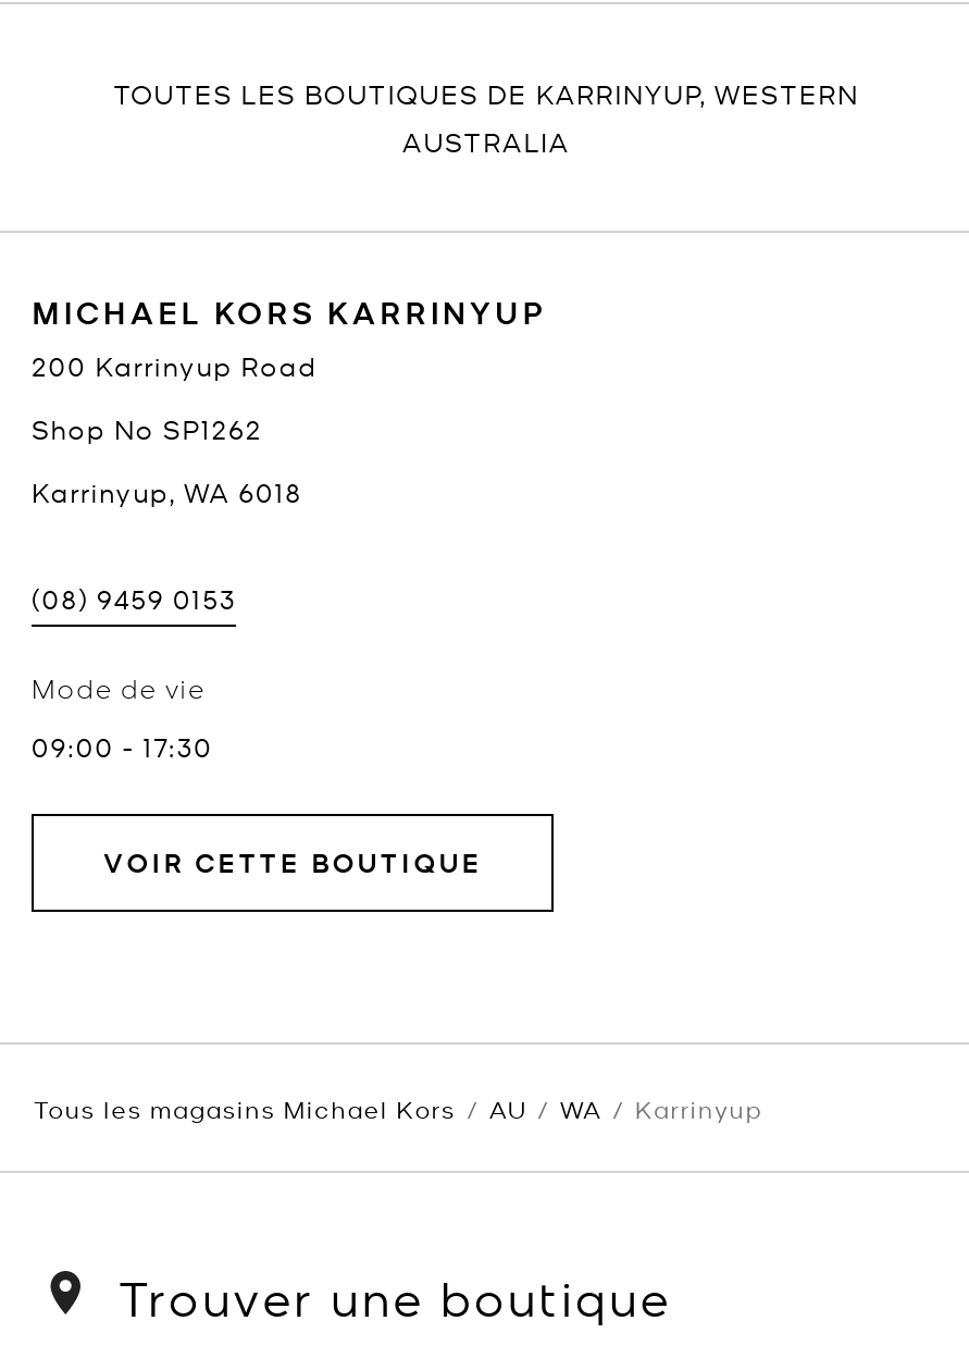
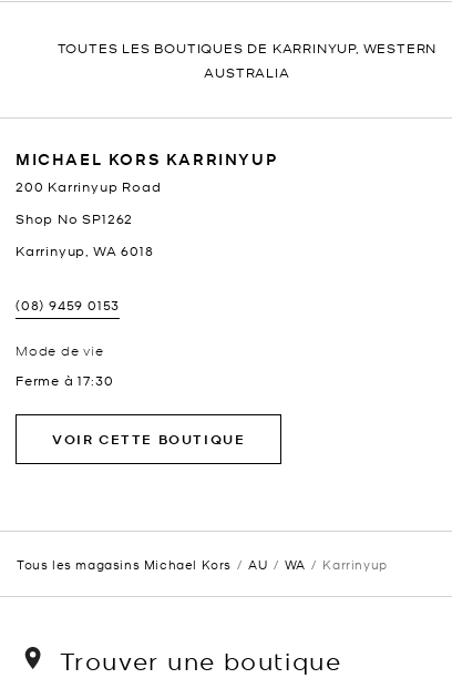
[32,729,213,764] 09:00 - 17:30 -> [16,371,113,389] Ferme à 17:30

